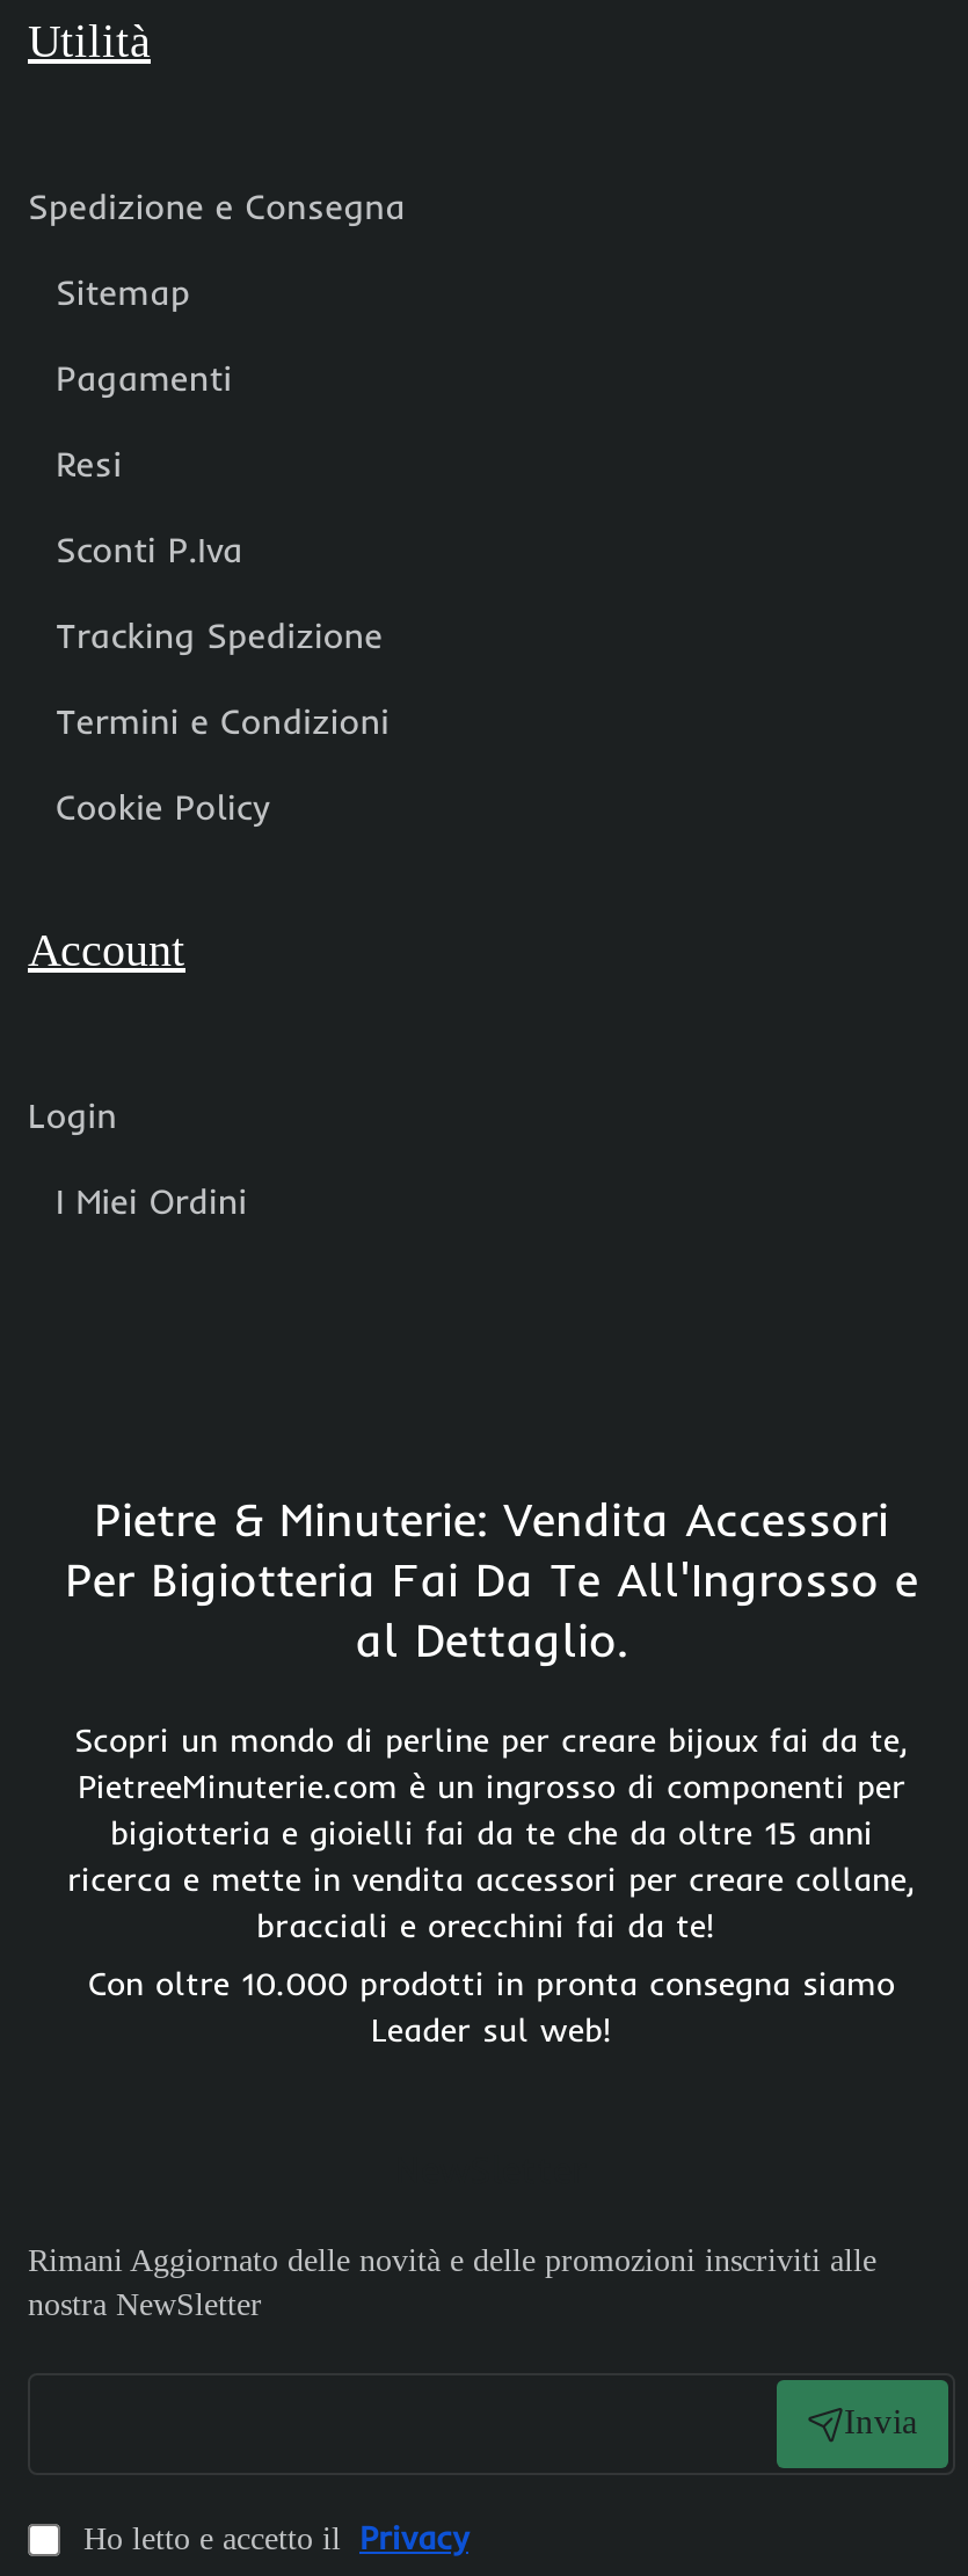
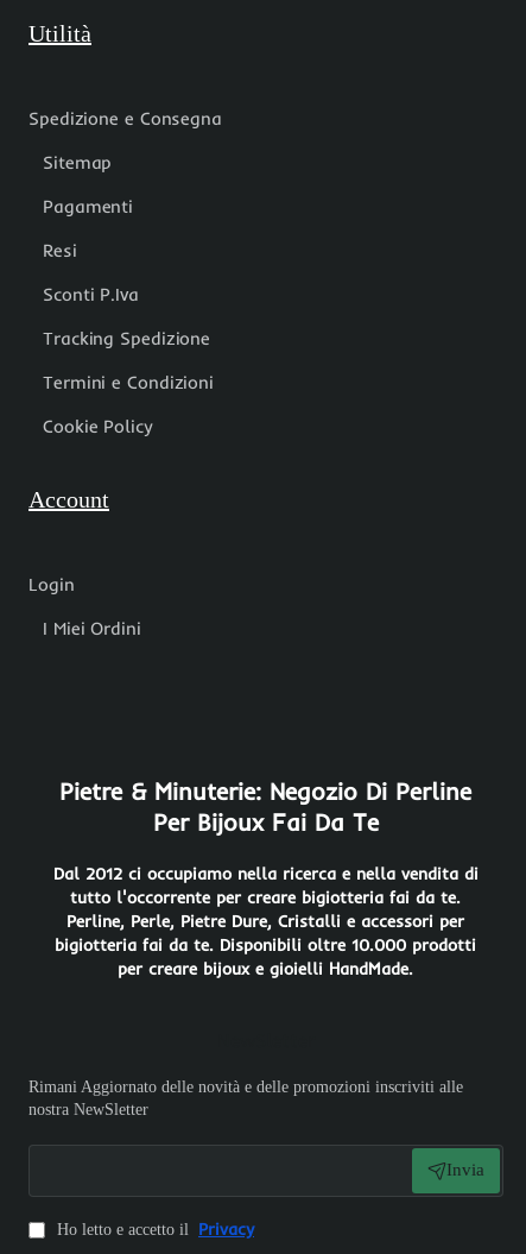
[65,1489,918,1668] Pietre & Minuterie: Vendita Accessori | Per Bigiotteria Fai Da Te All'Ingrosso e | al Dettaglio. -> [60,776,472,837] Pietre & Minuterie: Negozio Di Perline | Per Bijoux Fai Da Te
[67,1719,916,2050] Scopri un mondo di perline per creare bijoux fai da te, | PietreeMinuterie.com è un ingrosso di componenti per | bigiotteria e gioielli fai da te che da oltre 15 anni | ricerca e mette in vendita accessori per creare collane, | bracciali e orecchini fai da te! | Con oltre 10.000 prodotti in pronta consegna siamo | Leader sul web! -> [53,863,479,979] Dal 2012 ci occupiamo nella ricerca e nella vendita di | tutto l'occorrente per creare bigiotteria fai da te. | Perline, Perle, Pietre Dure, Cristalli e accessori per | bigiotteria fai da te. Disponibili oltre 10.000 prodotti | per creare bijoux e gioielli HandMade.

